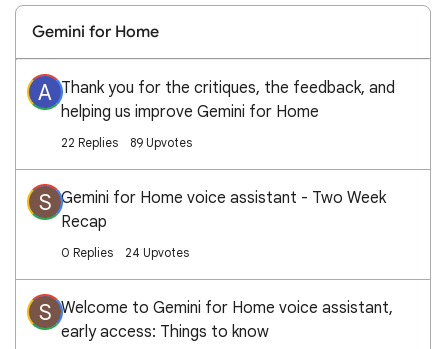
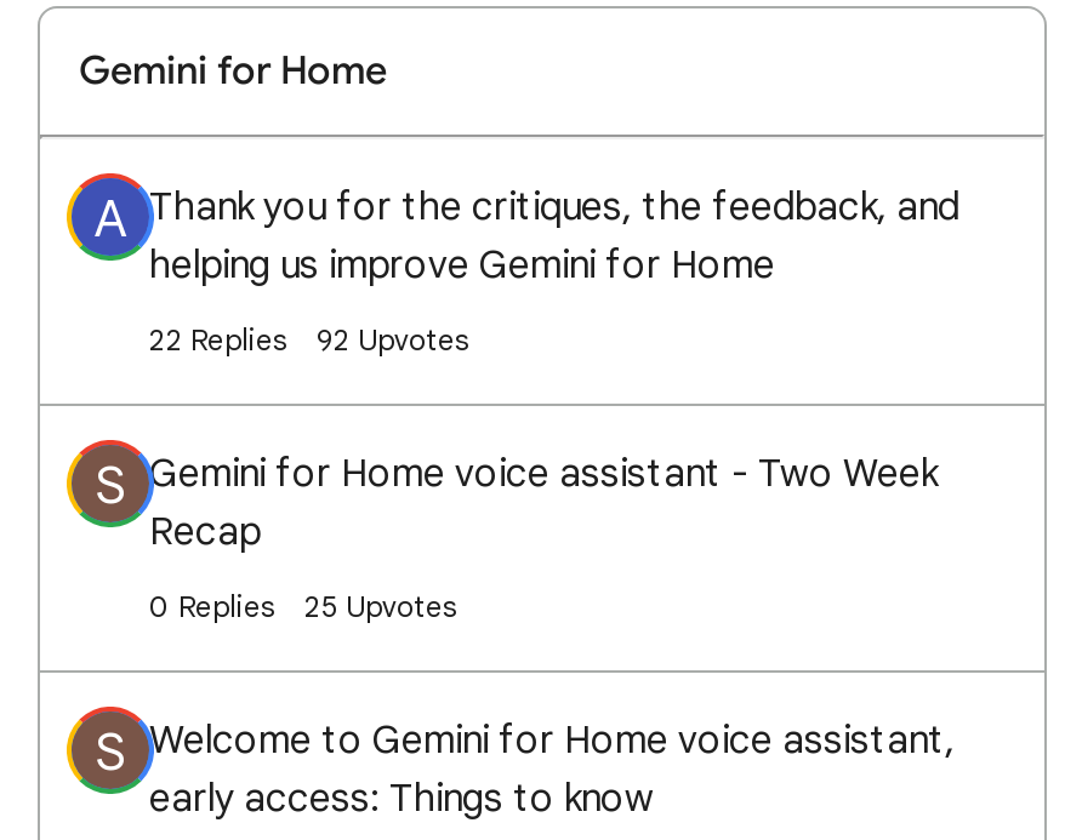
[61,135,192,150] 22 Replies 89 Upvotes -> [149,321,469,358] 22 Replies 92 Upvotes
[125,245,189,260] 24 Upvotes -> [304,588,457,624] 25 Upvotes

